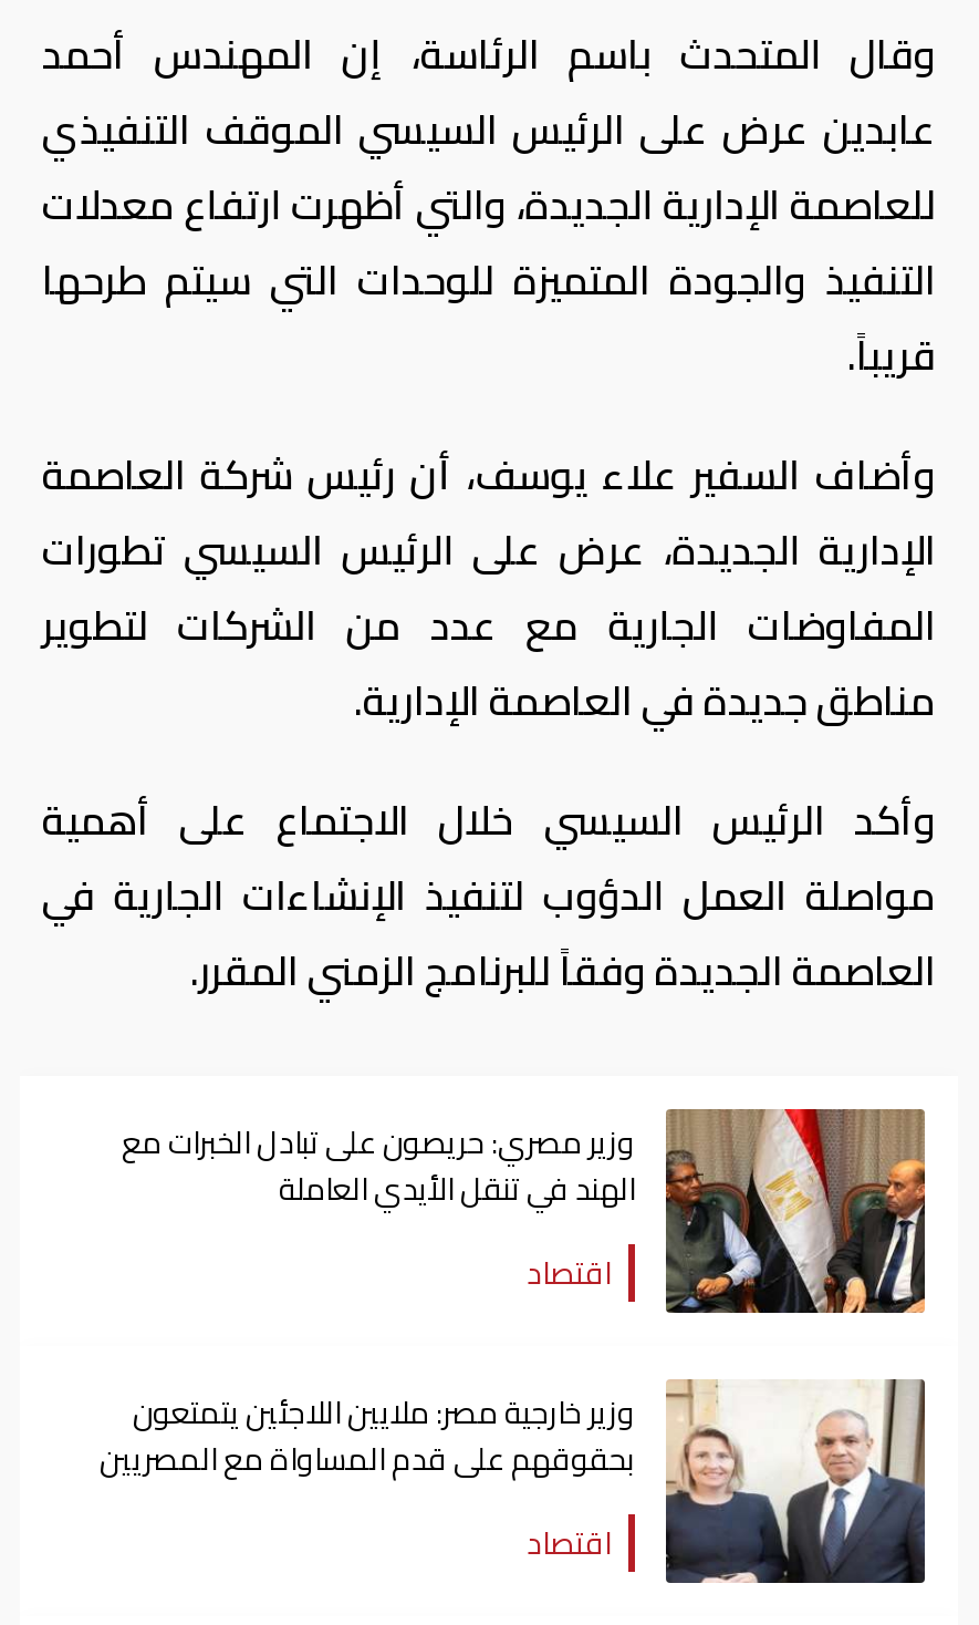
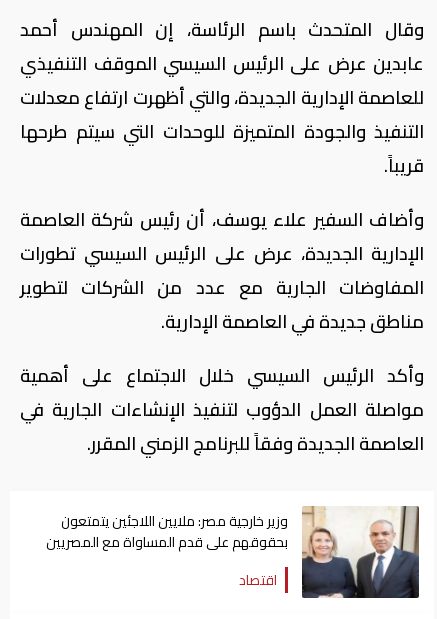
[122,1107,927,1315] [image] | وزير مصري: حريصون على تبادل الخبرات مع | الهند في تنقل الأيدي العاملة | اقتصاد -> none

